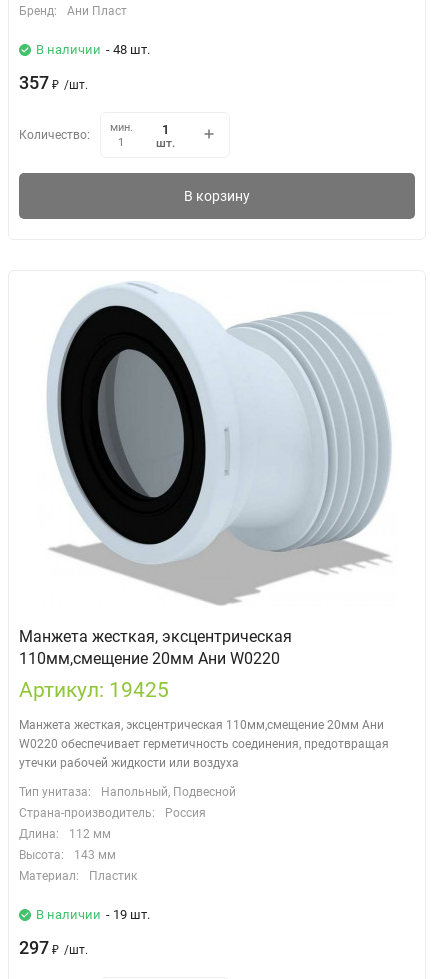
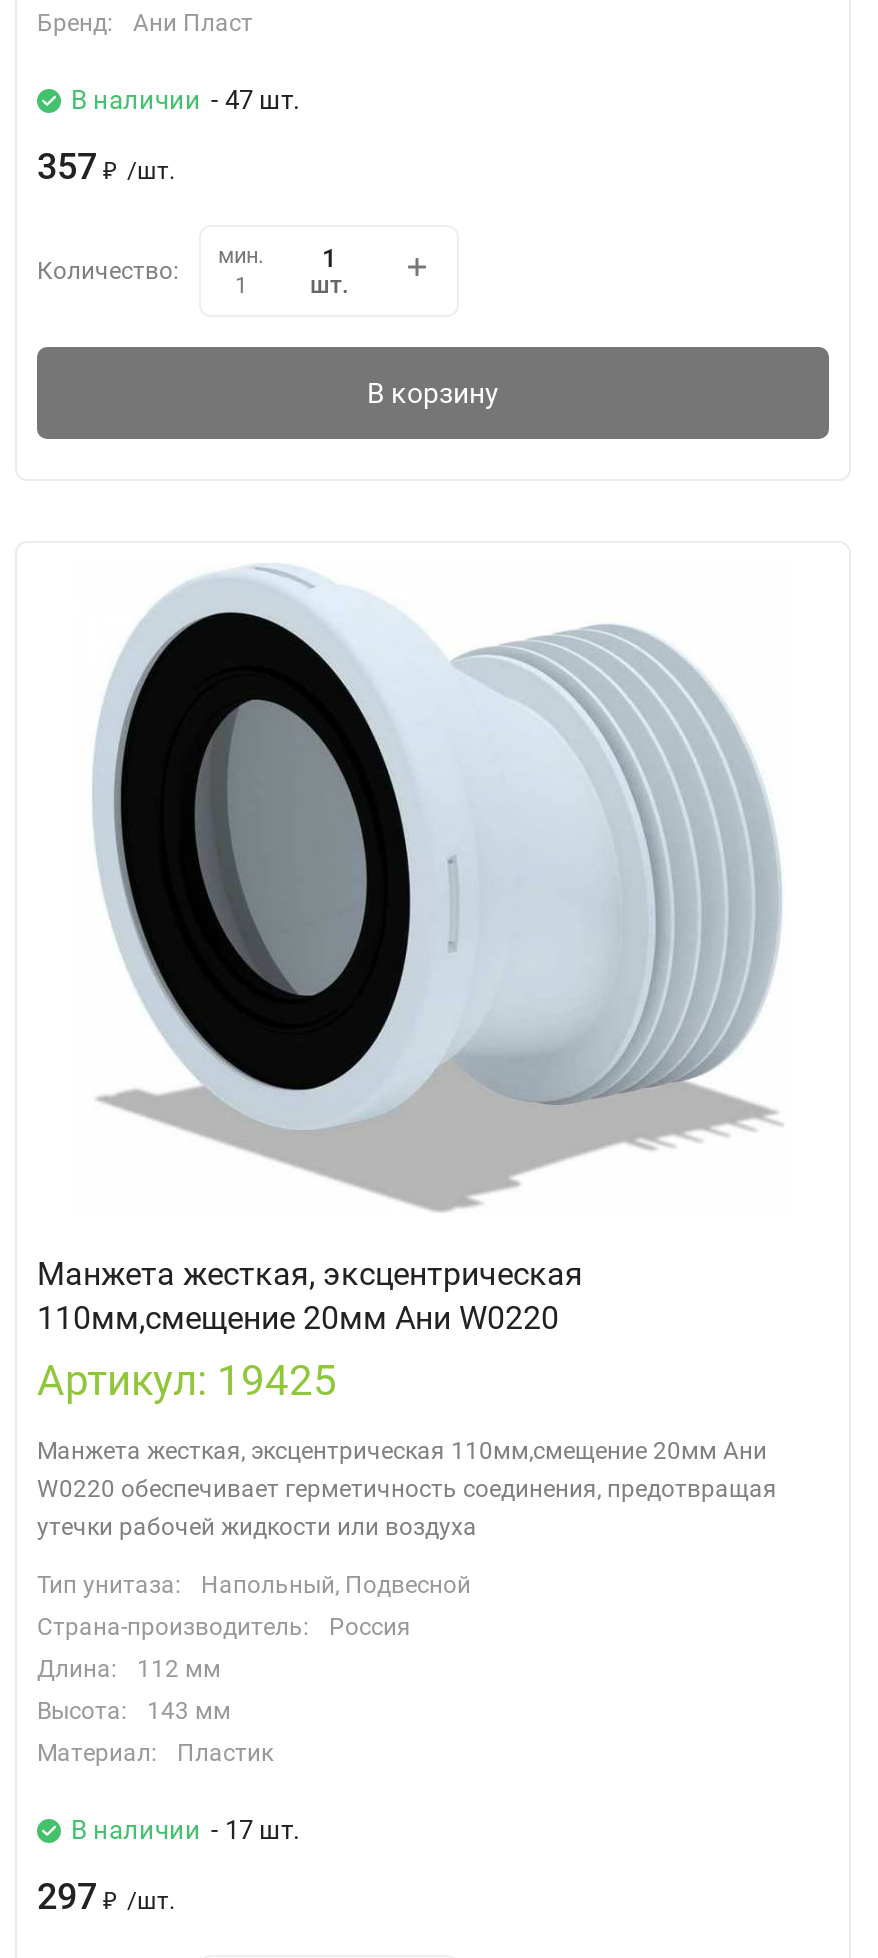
[36,42,150,57] В наличии - 48 шт. -> [71,84,299,114] В наличии - 47 шт.
[36,907,150,922] В наличии - 19 шт. -> [71,1814,299,1844] В наличии - 17 шт.

